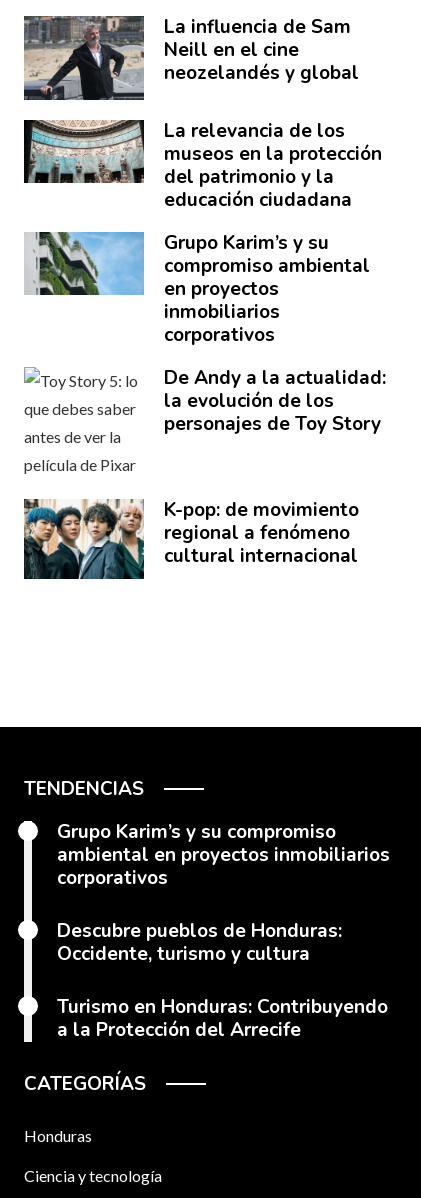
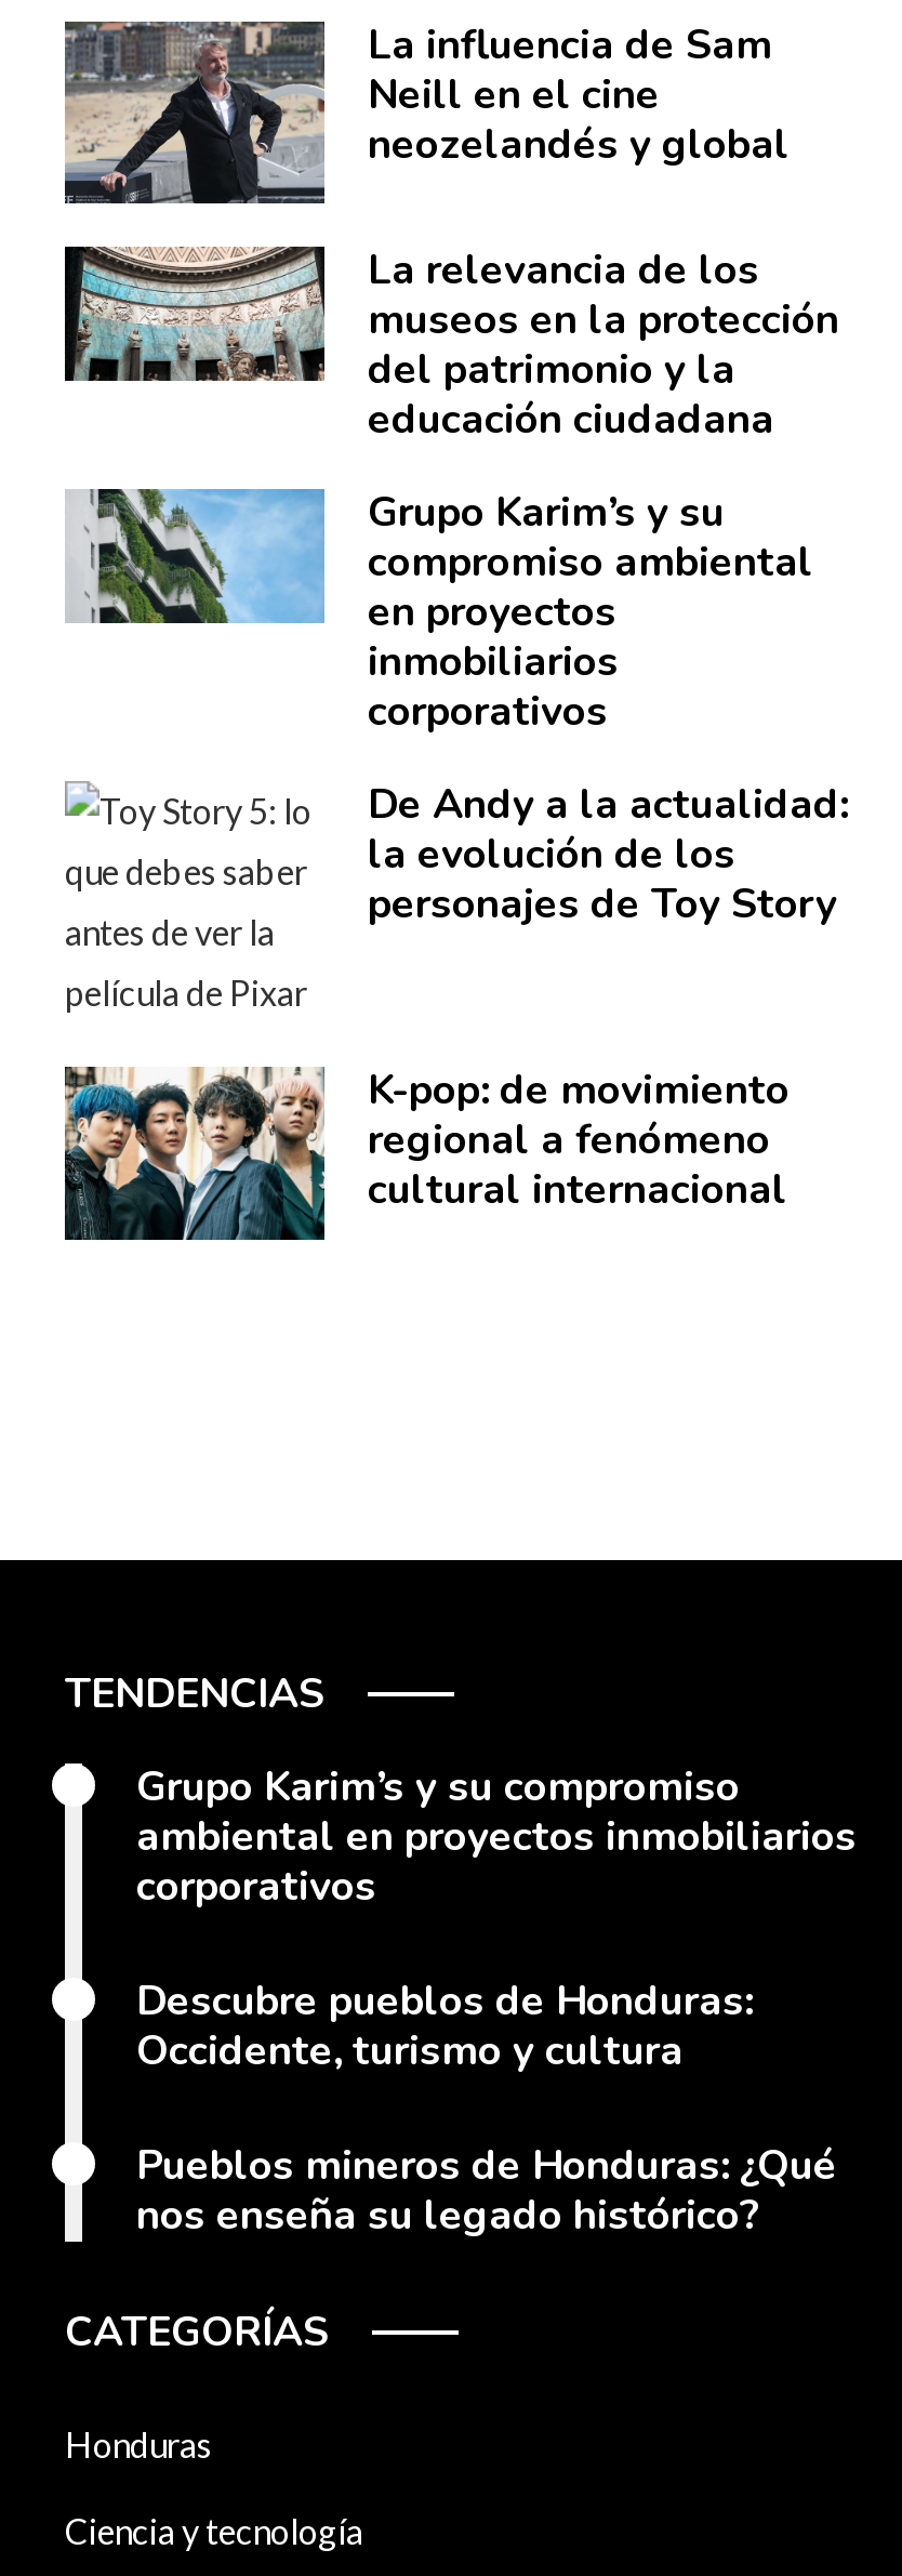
[57,994,388,1043] Turismo en Honduras: Contribuyendo | a la Protección del Arrecife -> [136,2138,837,2244] Pueblos mineros de Honduras: ¿Qué | nos enseña su legado histórico?

